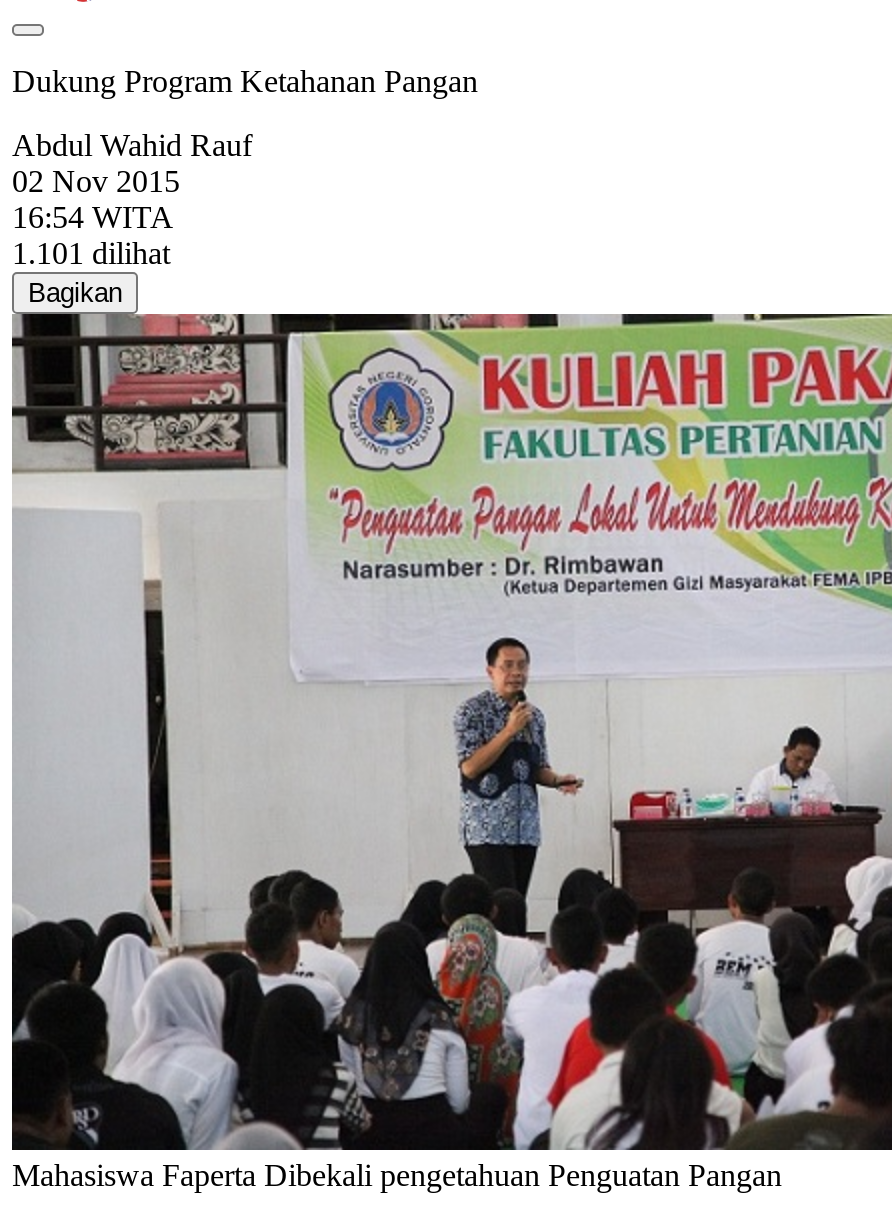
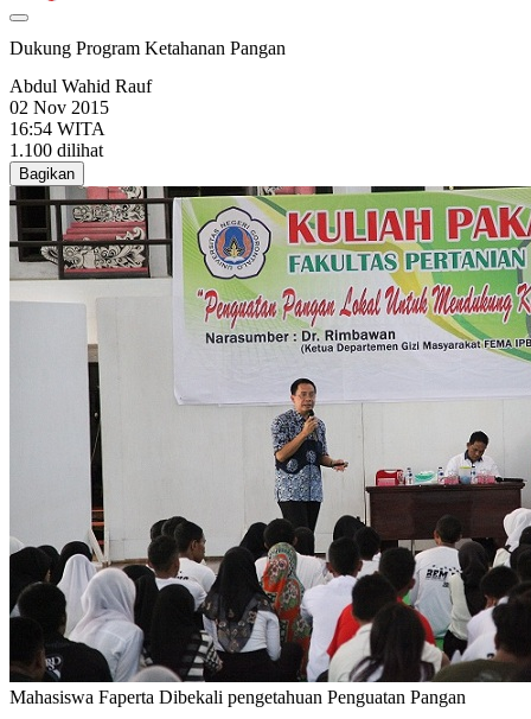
[12,235,170,269] 1.101 dilihat -> [9,139,103,160] 1.100 dilihat

